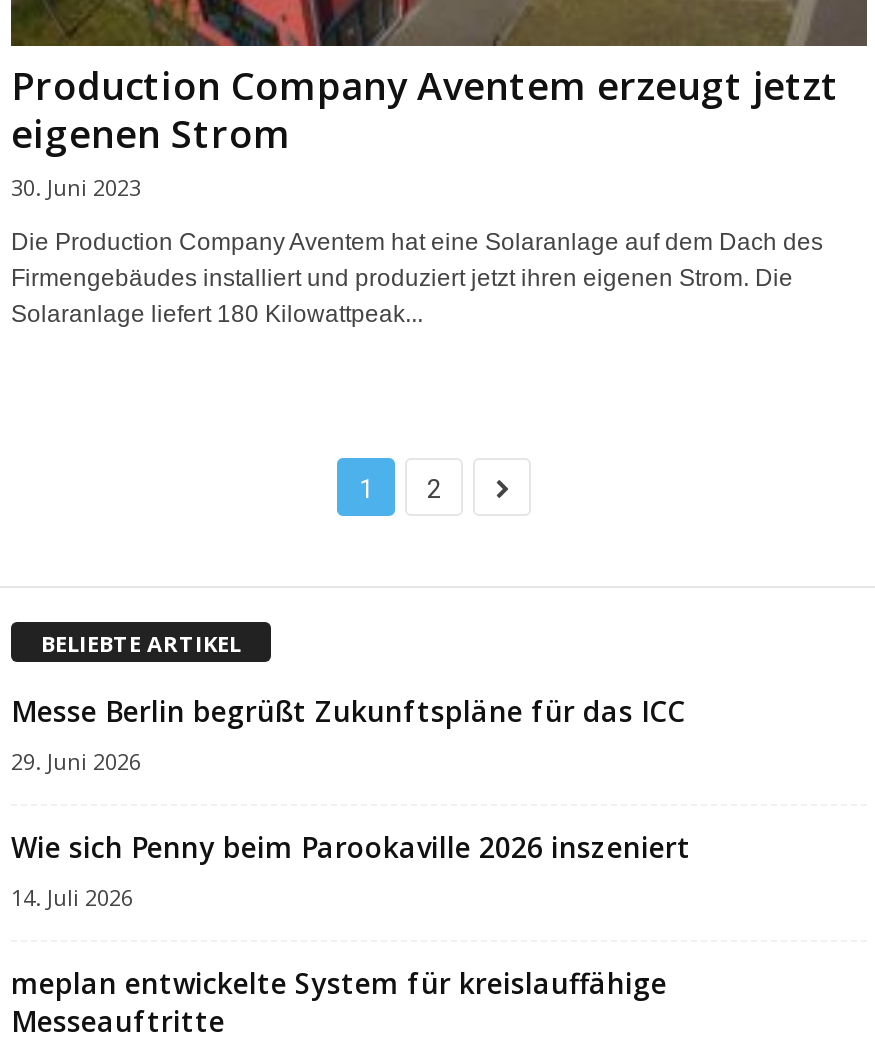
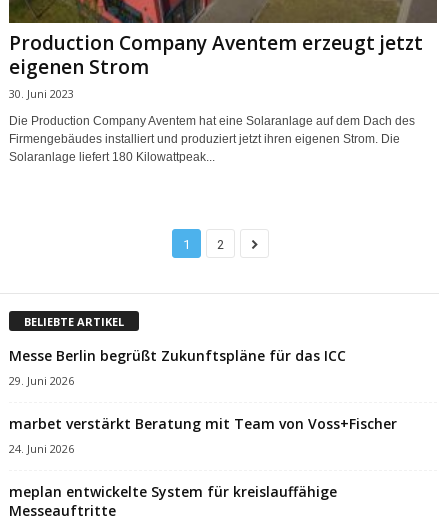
[11,827,691,911] Wie sich Penny beim Parookaville 2026 inszeniert | 14. Juli 2026 -> [9,414,397,456] marbet verstärkt Beratung mit Team von Voss+Fischer | 24. Juni 2026

